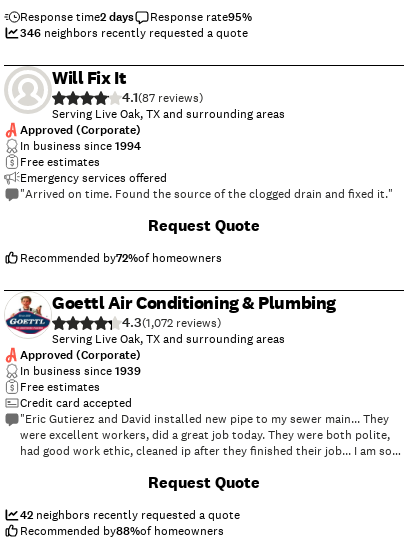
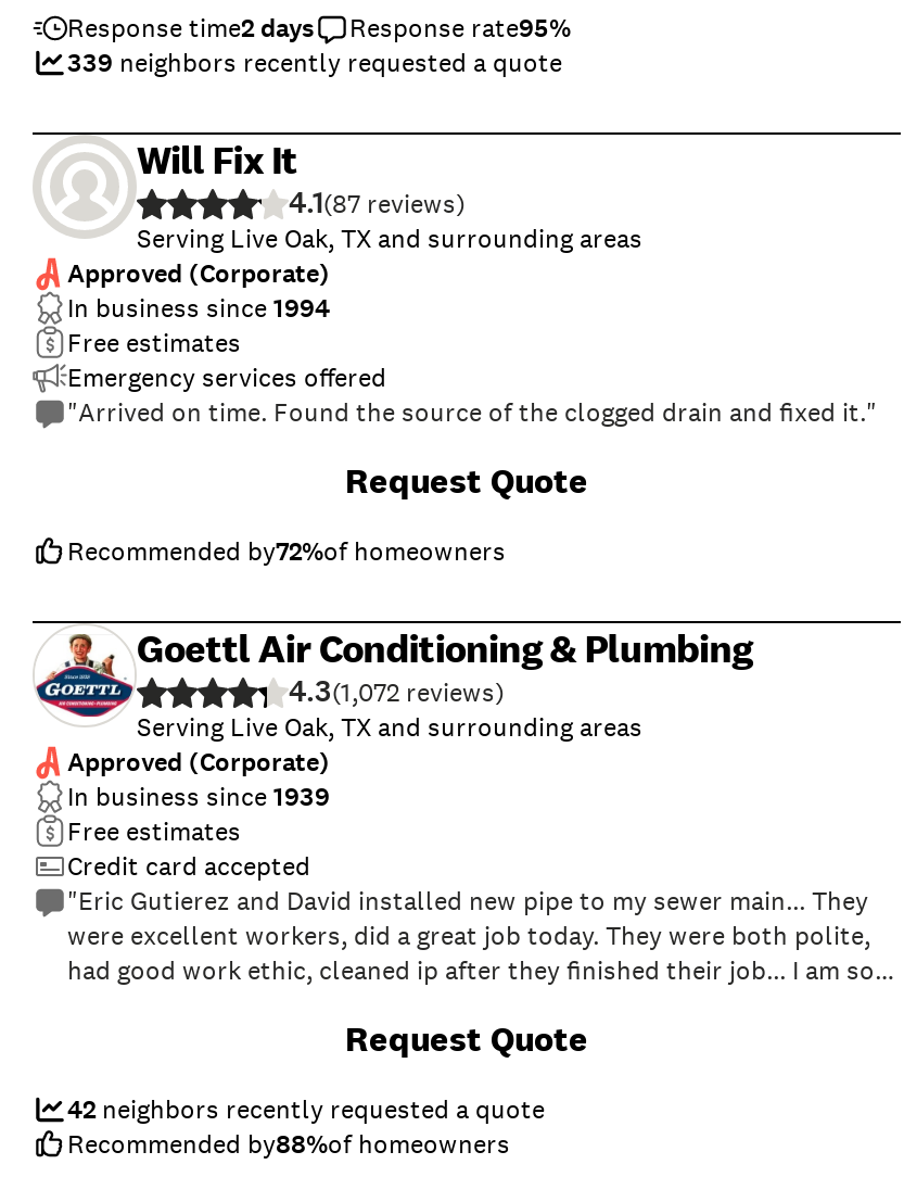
[20,25,248,41] 346 neighbors recently requested a quote -> [67,46,562,80] 339 neighbors recently requested a quote

